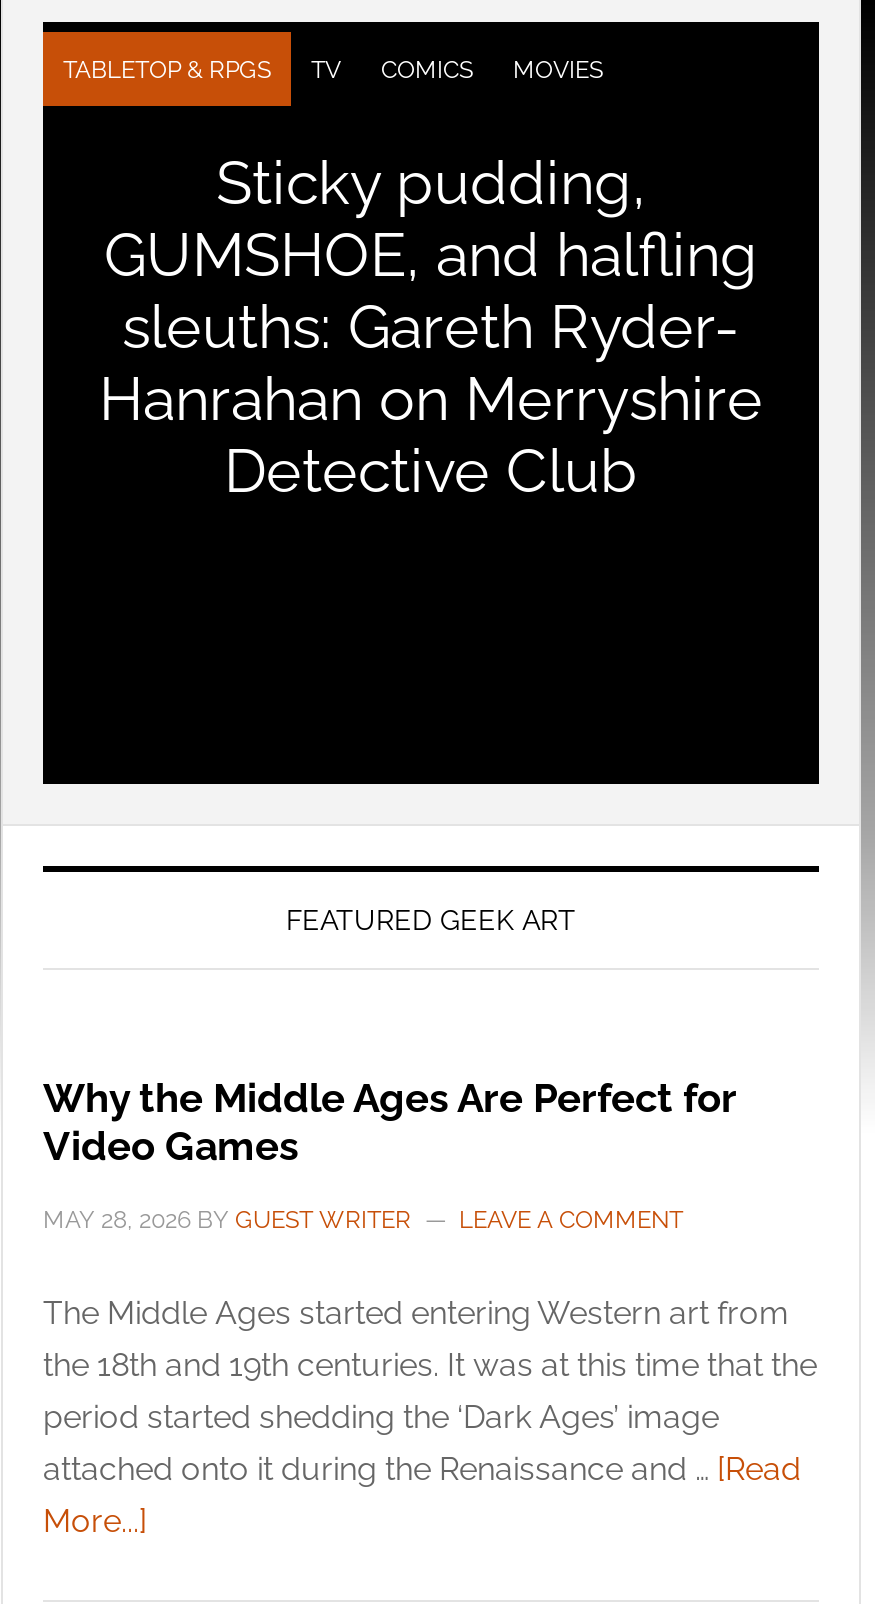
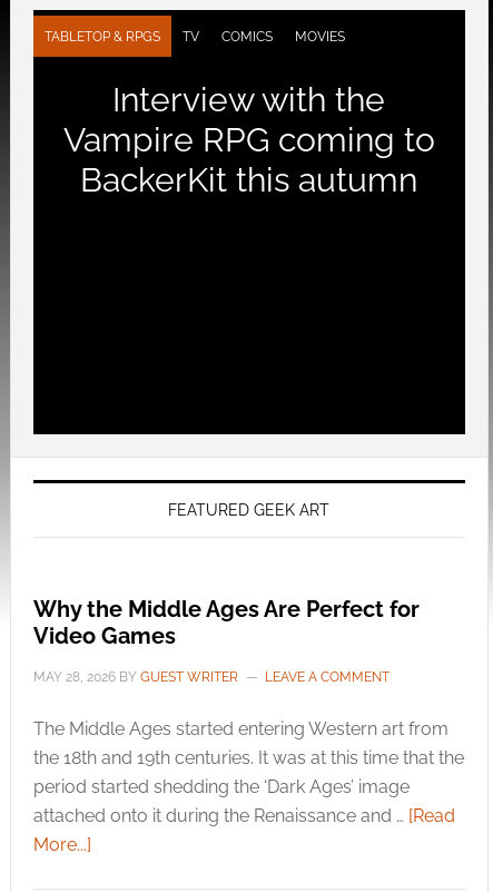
[99,148,763,506] Sticky pudding, | GUMSHOE, and halfling | sleuths: Gareth Ryder- | Hanrahan on Merryshire | Detective Club -> [63,80,435,199] Interview with the | Vampire RPG coming to | BackerKit this autumn

